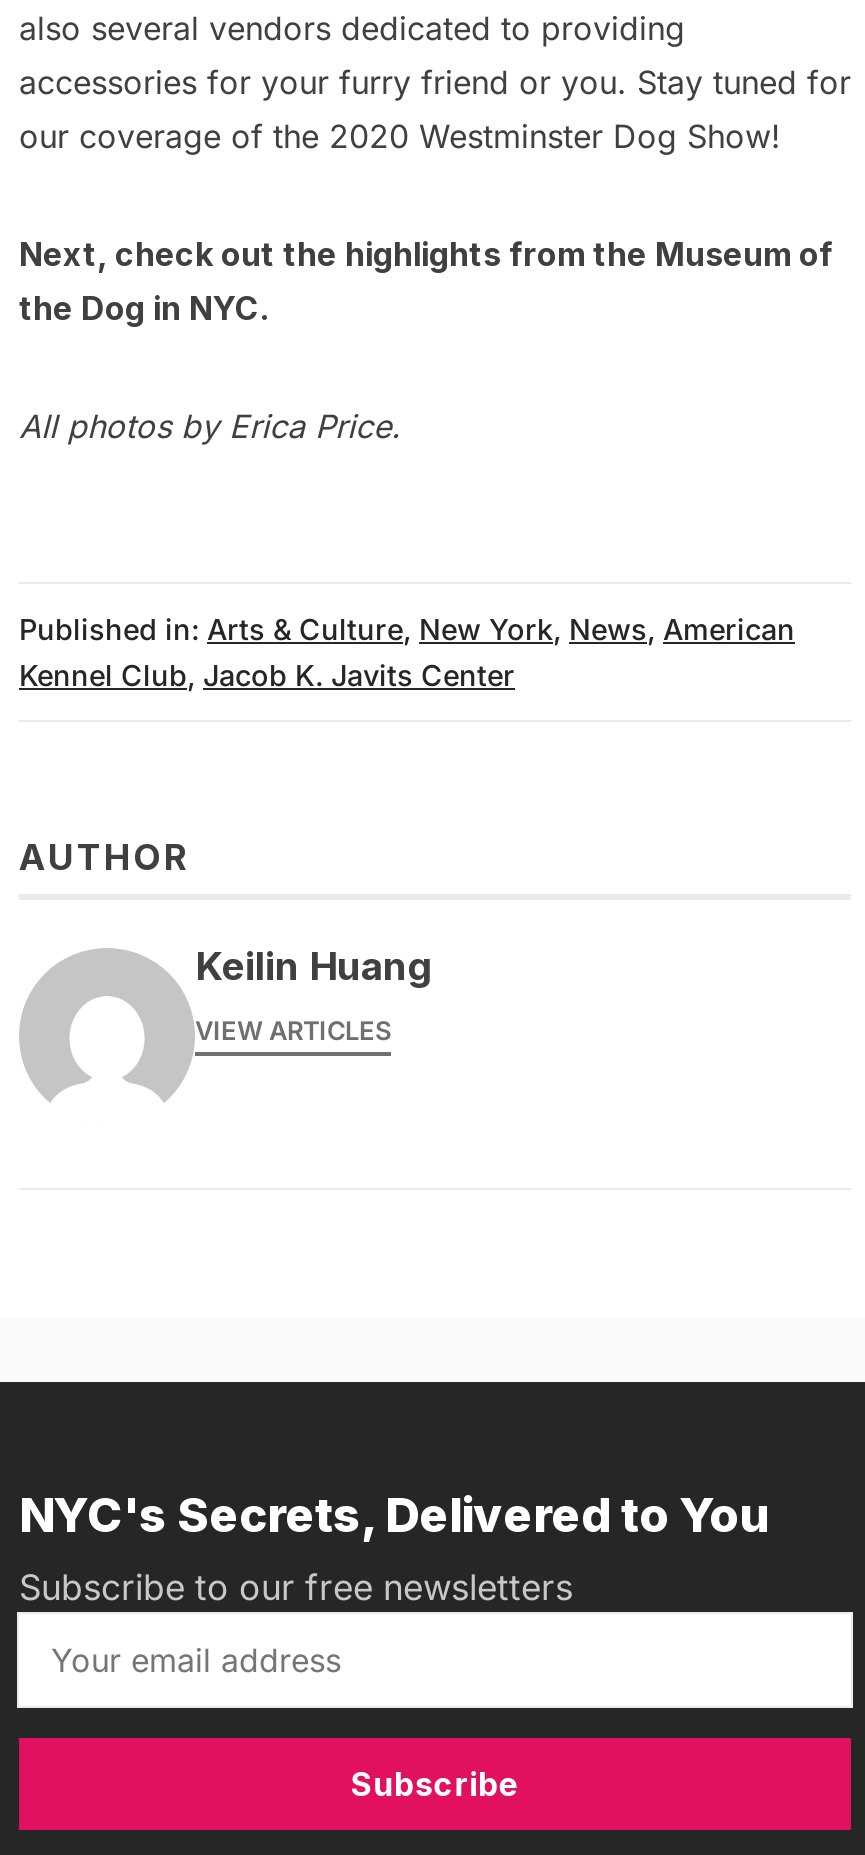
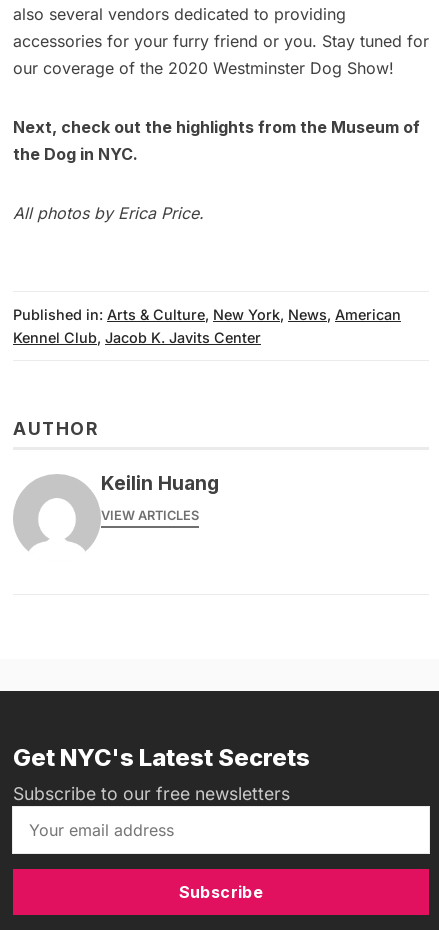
[19,1487,767,1545] NYC's Secrets, Delivered to You -> [13,743,310,772] Get NYC's Latest Secrets

